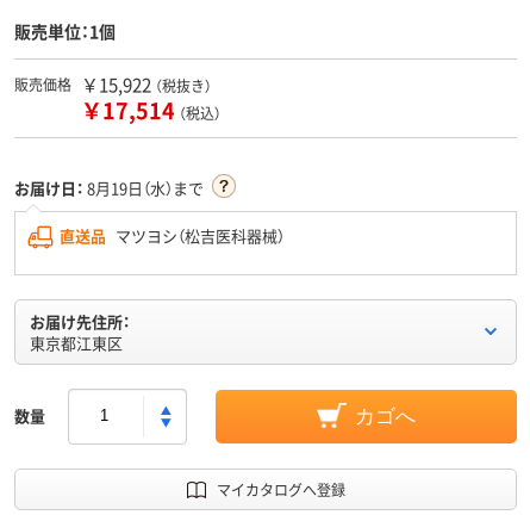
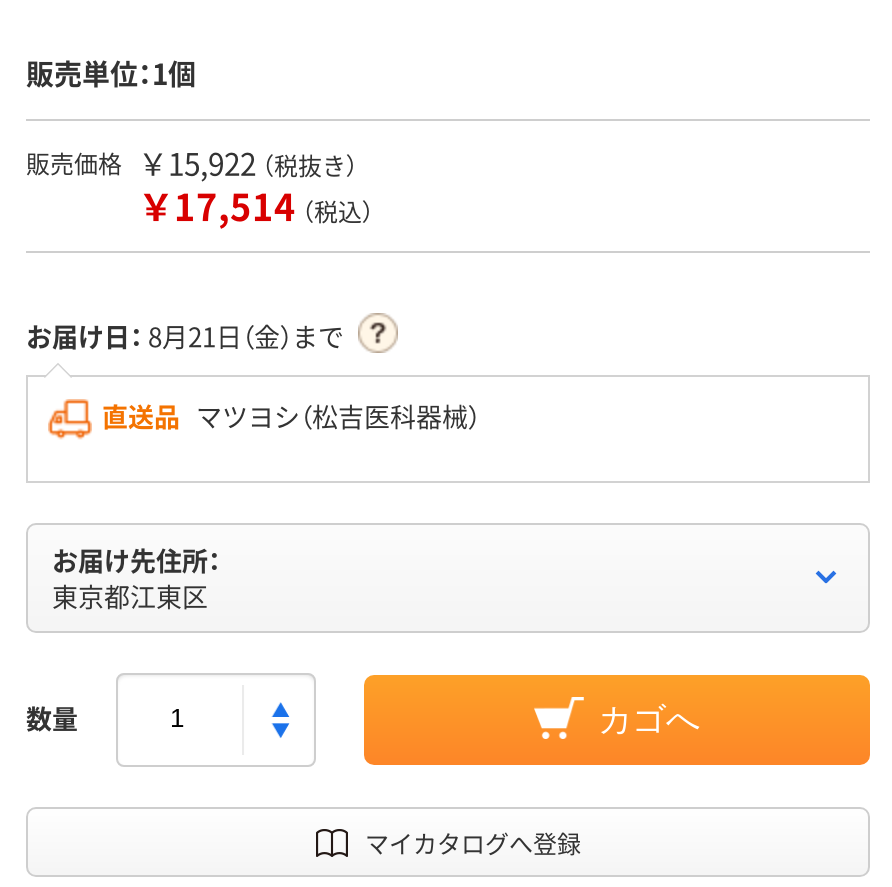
[14,176,204,199] お届け日：8月19日（水）まで -> [26,316,344,354] お届け日：8月21日（金）まで

